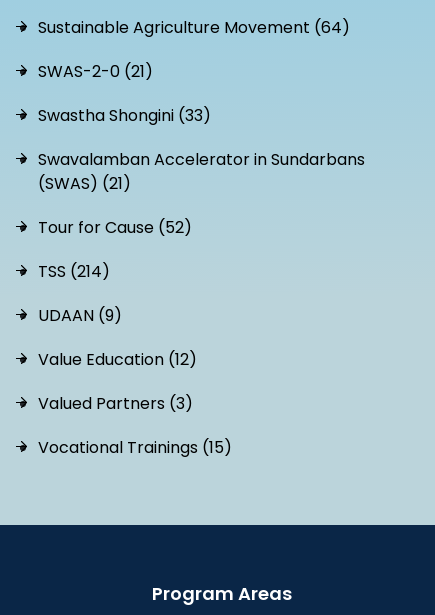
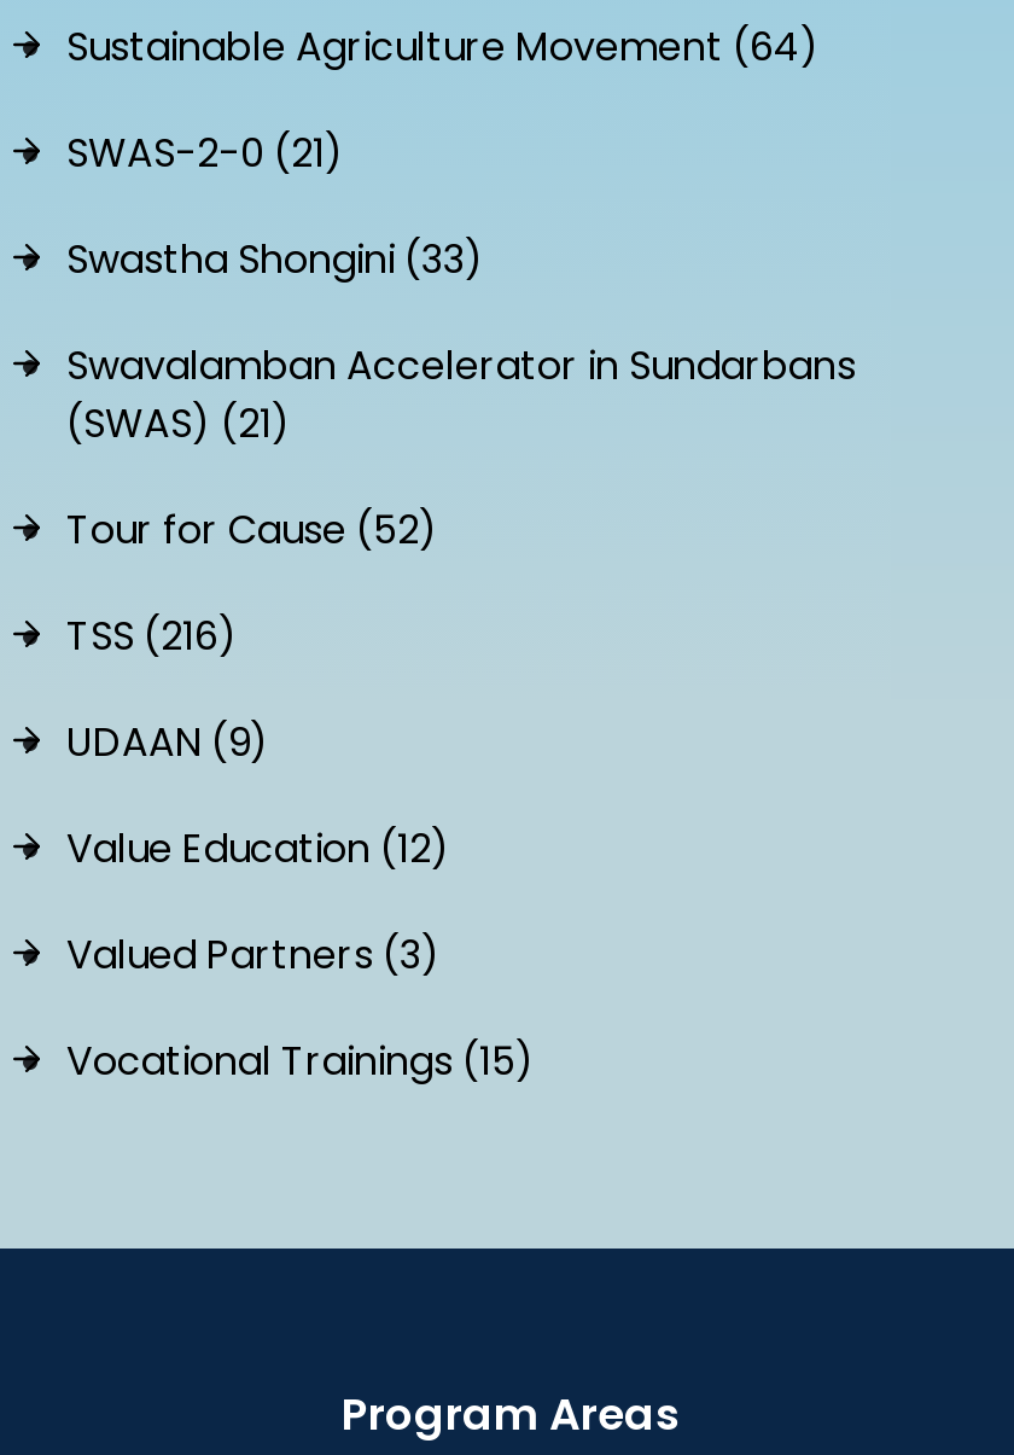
[38,260,110,283] TSS (214) -> [66,609,238,664] TSS (216)

